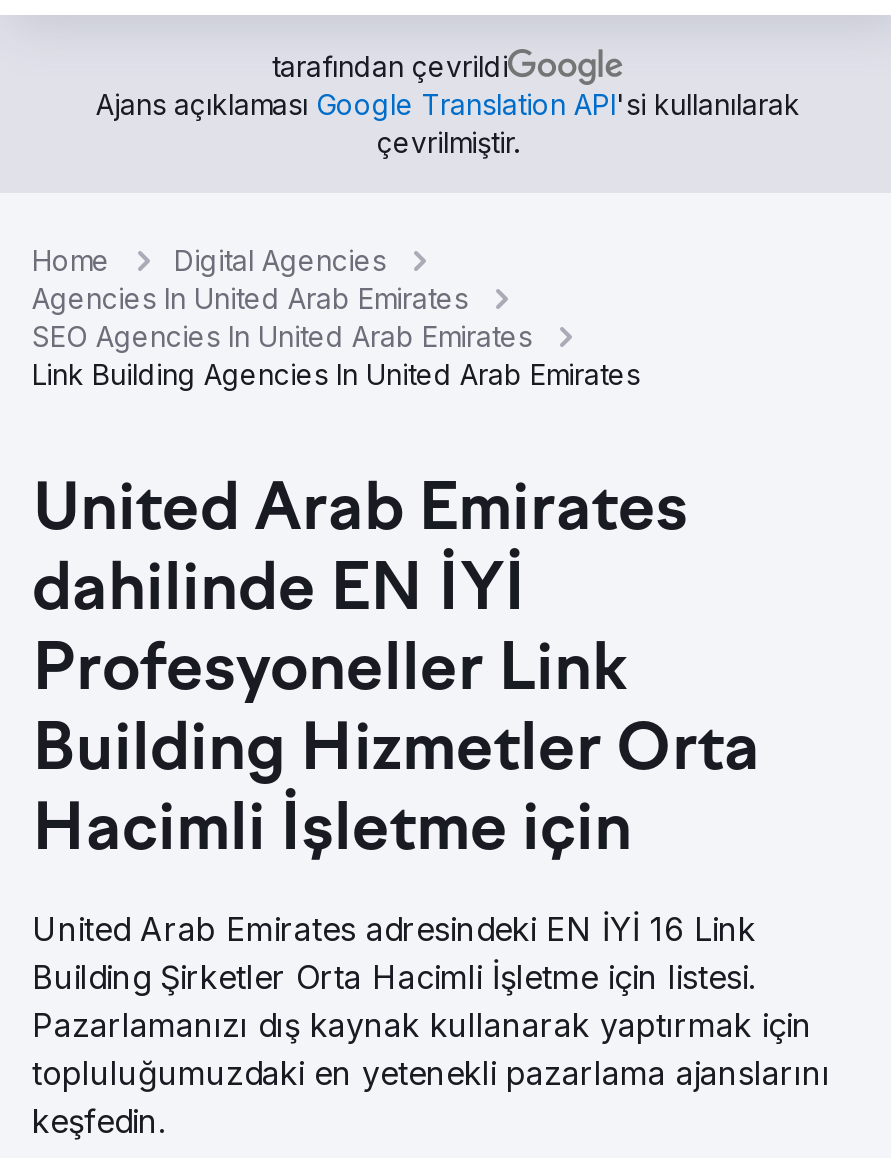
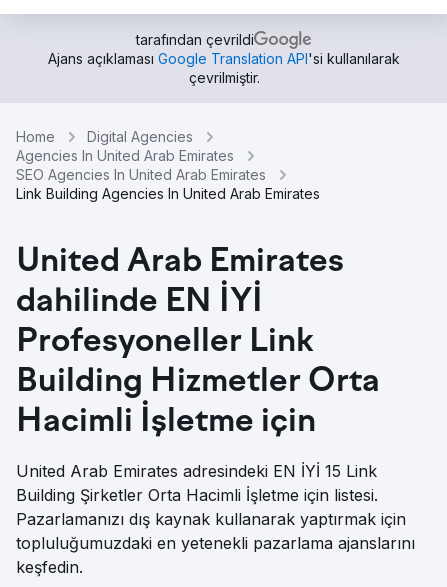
[32,909,756,949] United Arab Emirates adresindeki EN İYİ 16 Link -> [16,461,377,481] United Arab Emirates adresindeki EN İYİ 15 Link

